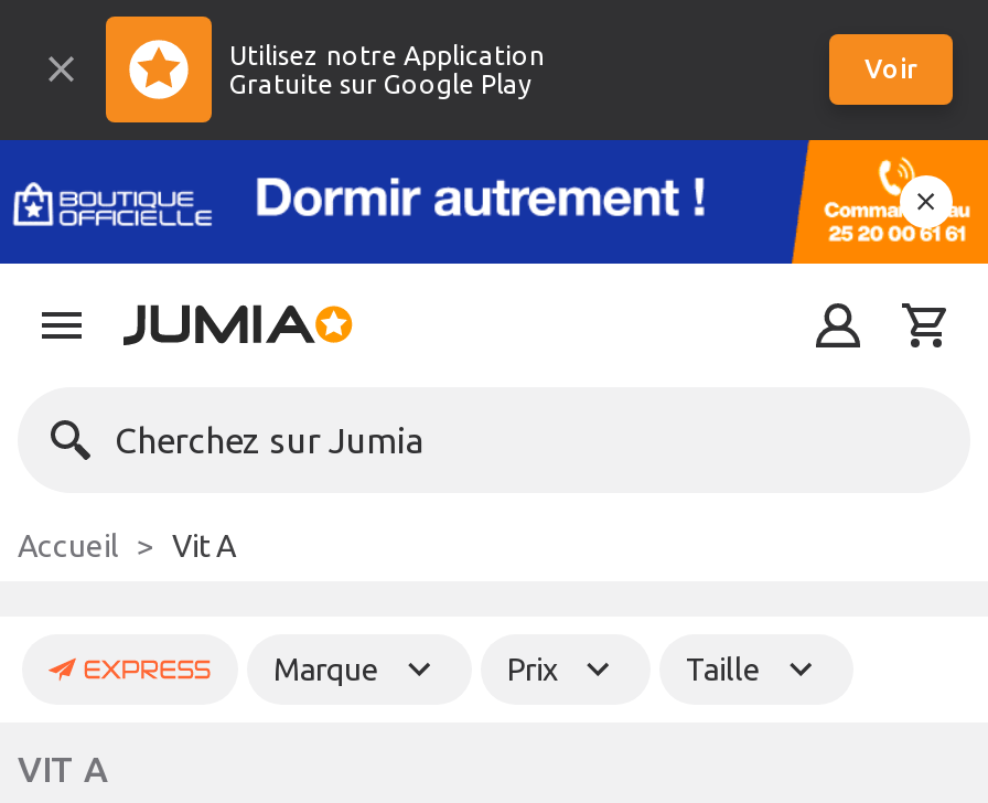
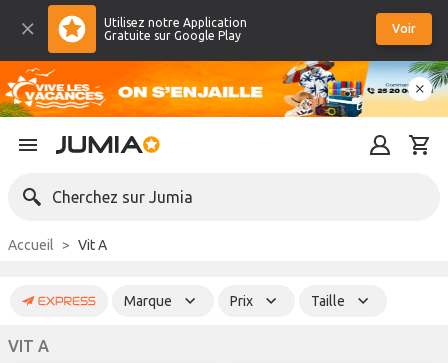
[7,138,981,266] [image] -> [3,60,445,118] [image]

